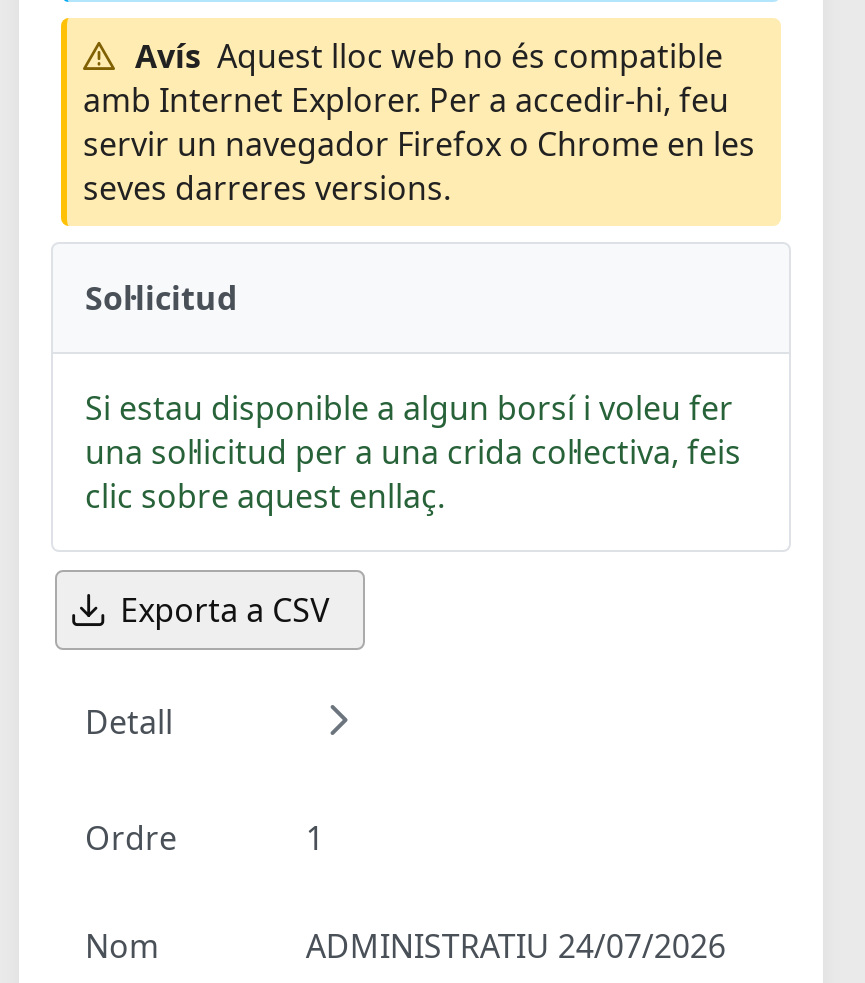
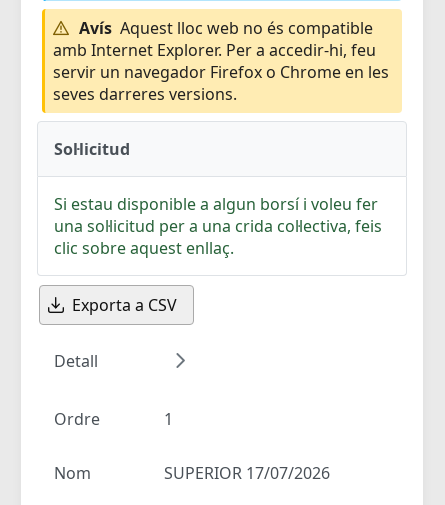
[306,924,726,968] ADMINISTRATIU 24/07/2026 -> [164,462,330,484] SUPERIOR 17/07/2026

